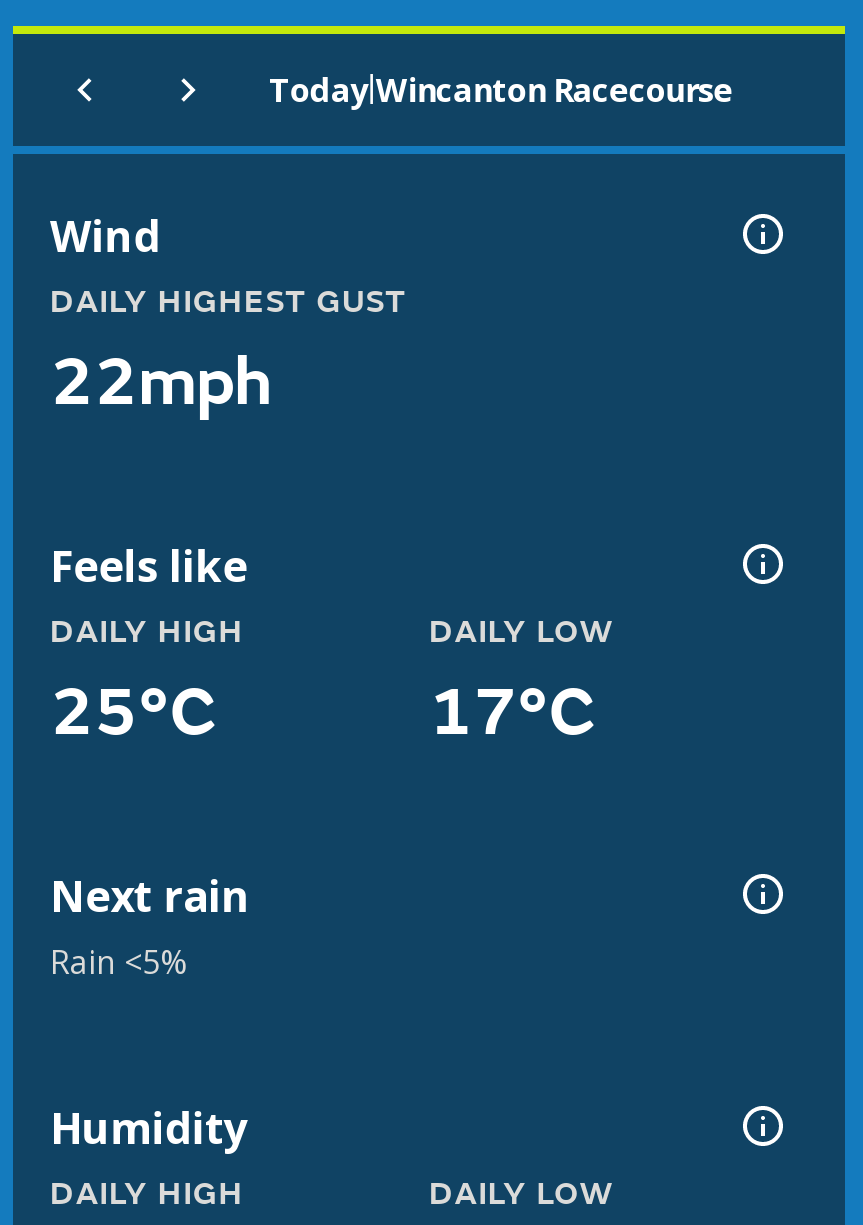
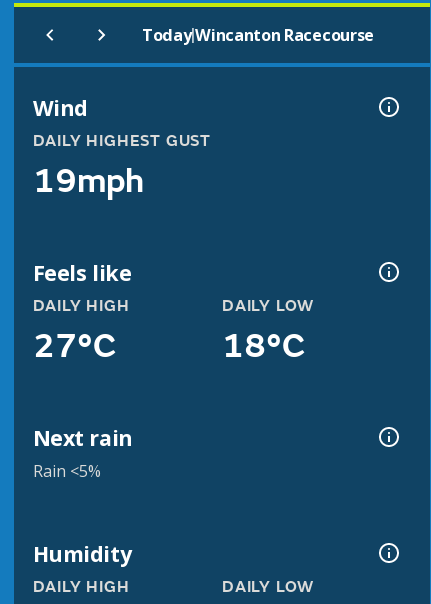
[50,340,272,424] 22mph -> [32,160,143,202] 19mph
[50,670,216,754] 25°C -> [32,325,115,367] 27°C
[429,670,595,754] 17°C -> [222,325,305,367] 18°C

